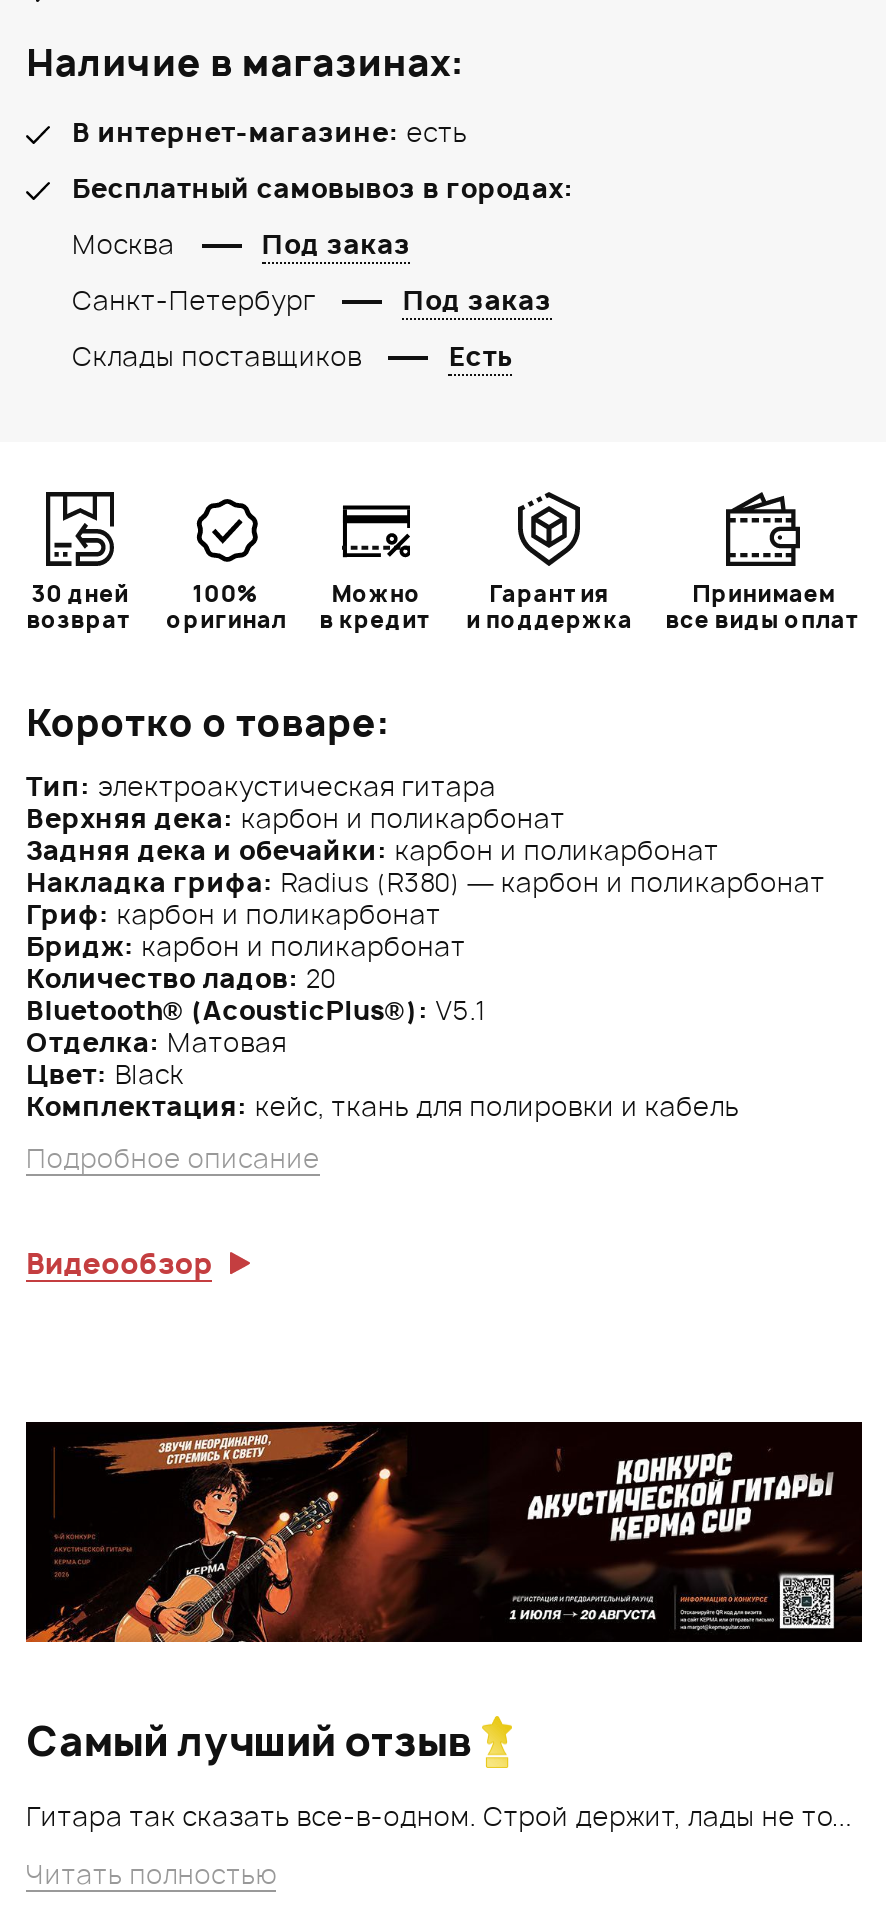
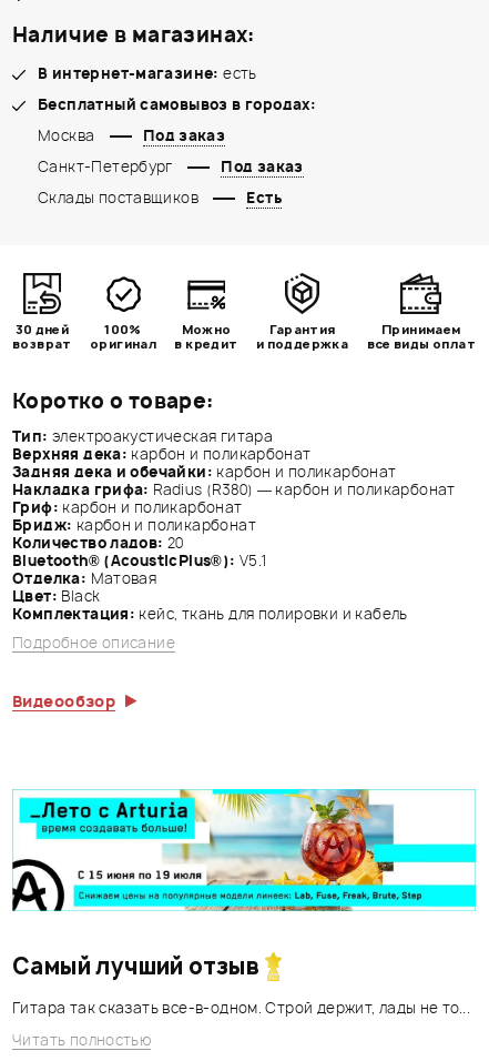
[24,1420,864,1644] [image] -> [11,788,477,912] [image]

